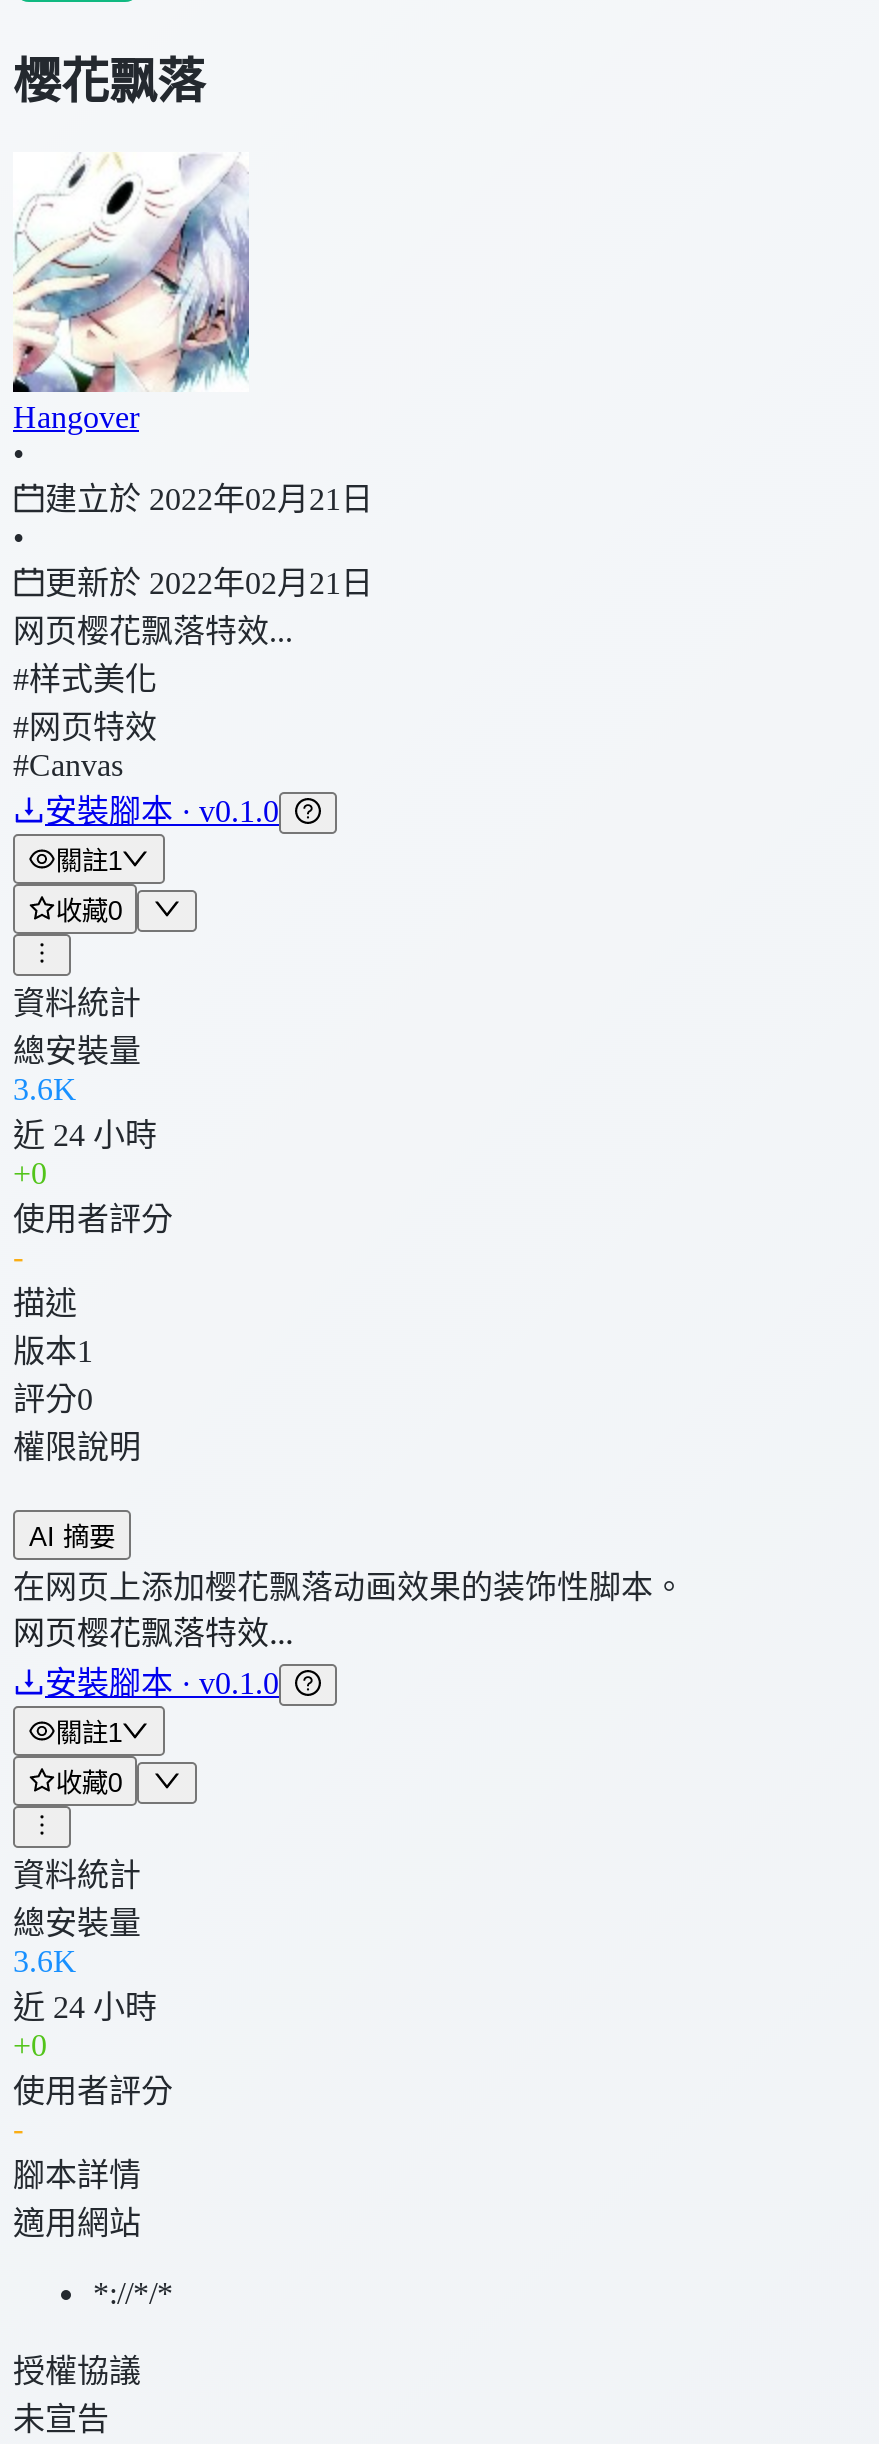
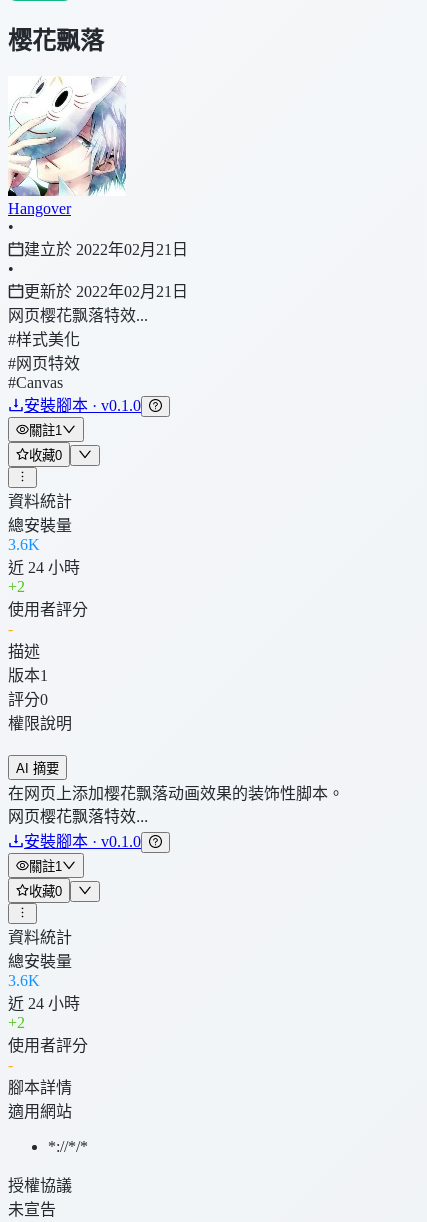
[13,1156,47,1190] +0 -> [8,578,25,595] +2
[13,2028,47,2062] +0 -> [8,1014,25,1031] +2

